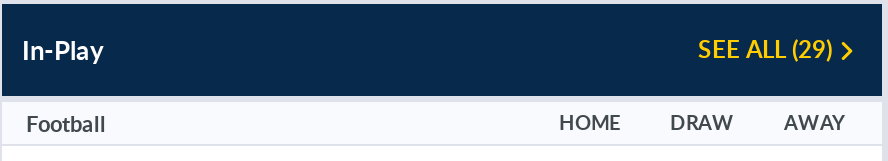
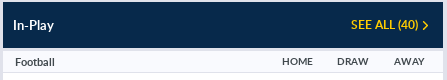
[698,32,832,66] SEE ALL (29) -> [351,16,418,33] SEE ALL (40)

